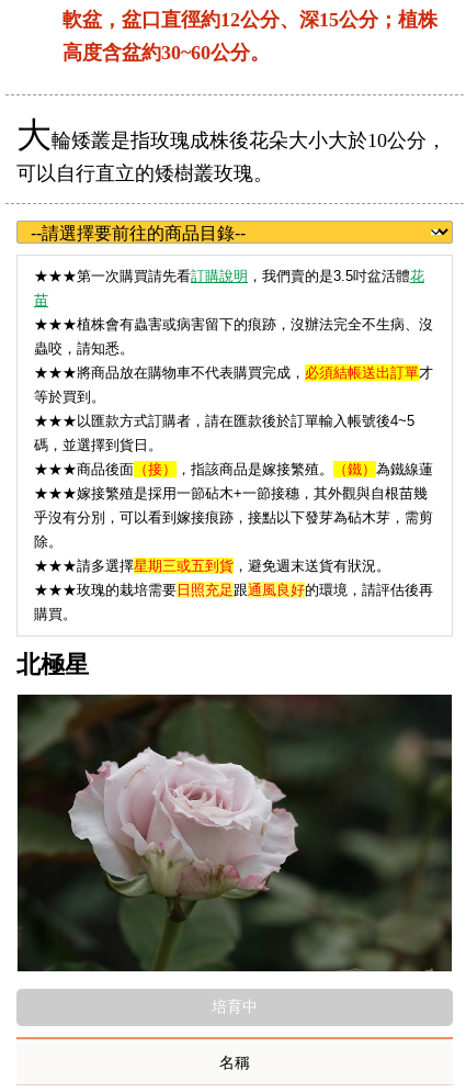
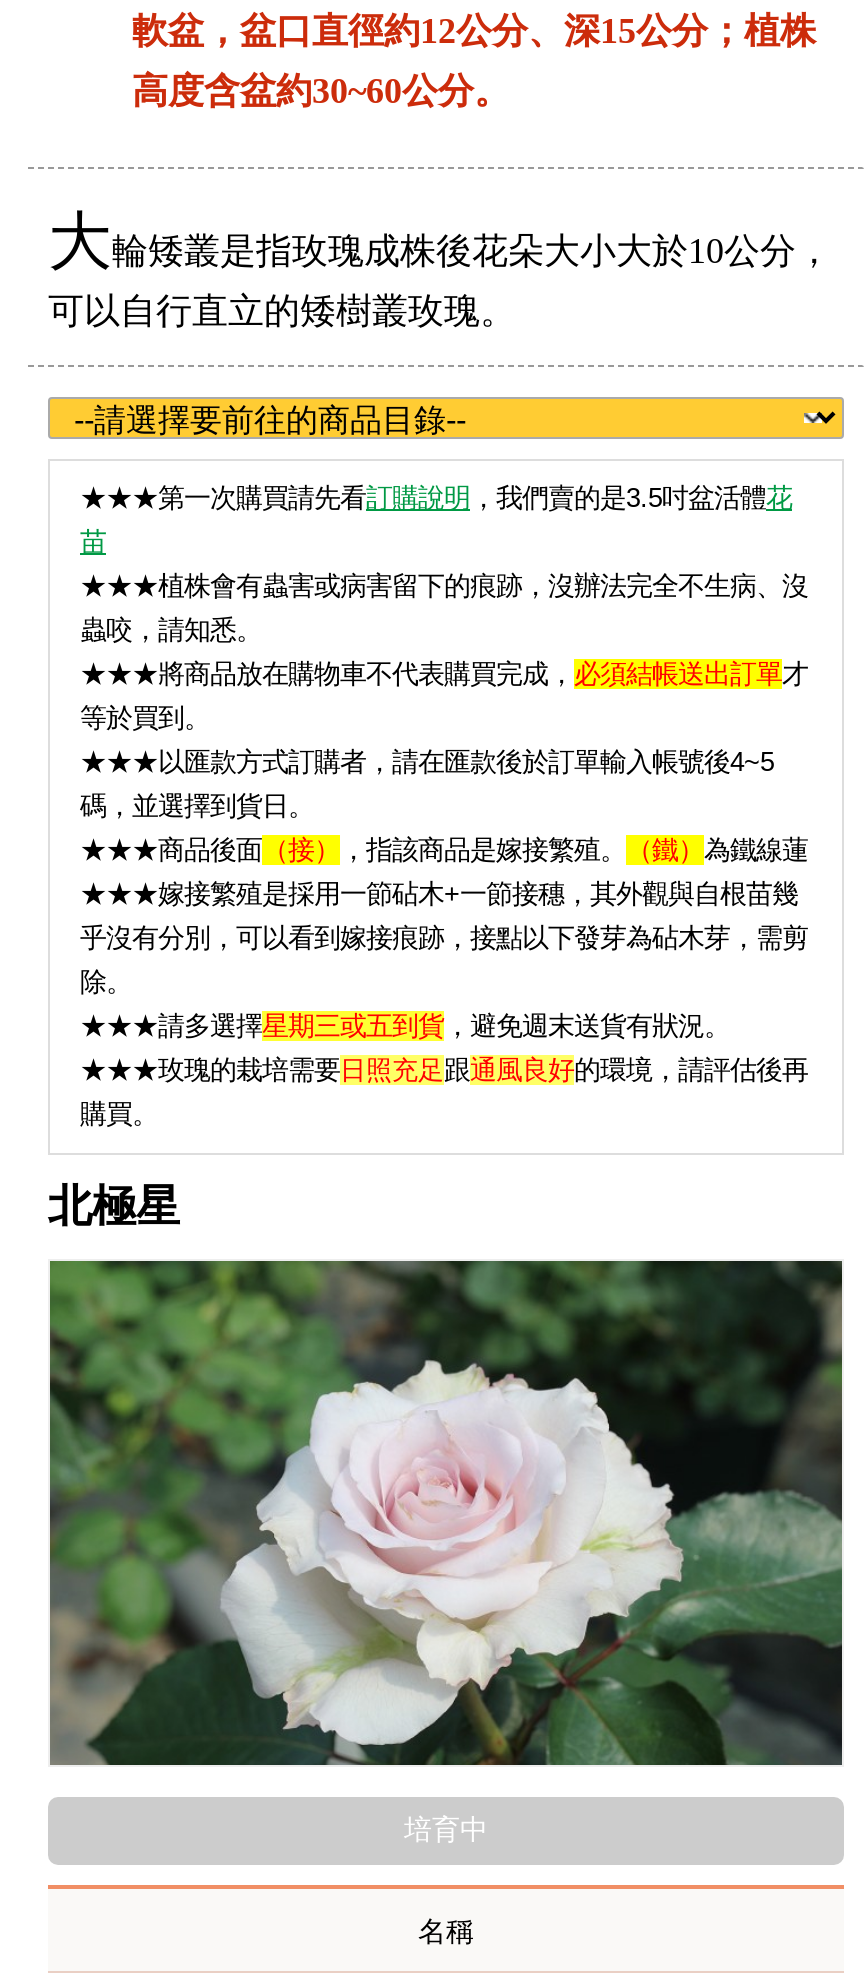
[16,694,453,971] [image] -> [48,1259,844,1767] [image]

